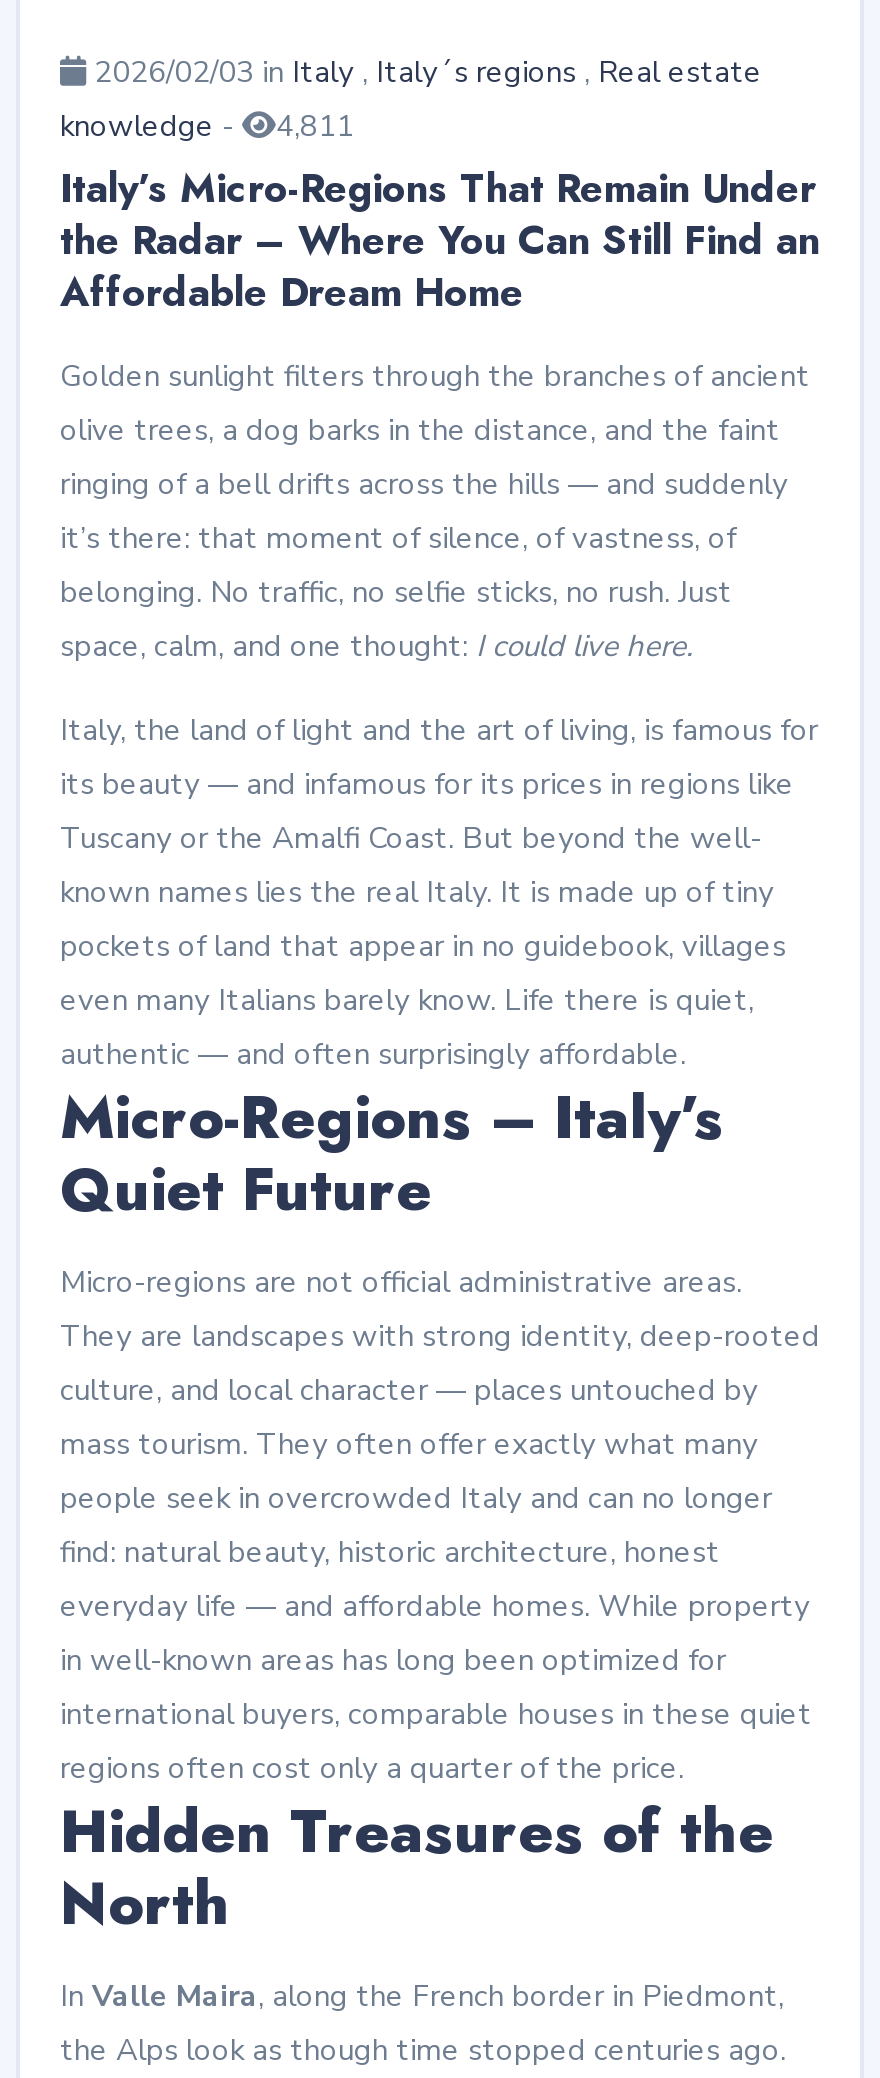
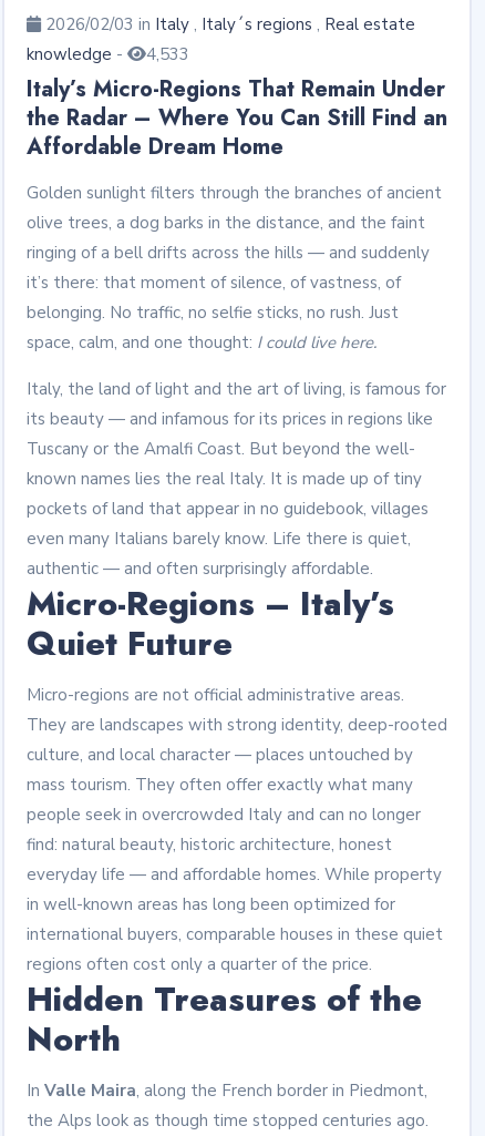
[60,106,354,146] knowledge - 4,811 -> [27,43,189,65] knowledge - 4,533

